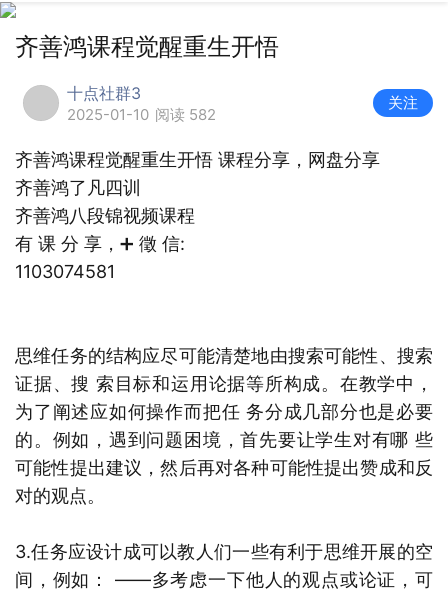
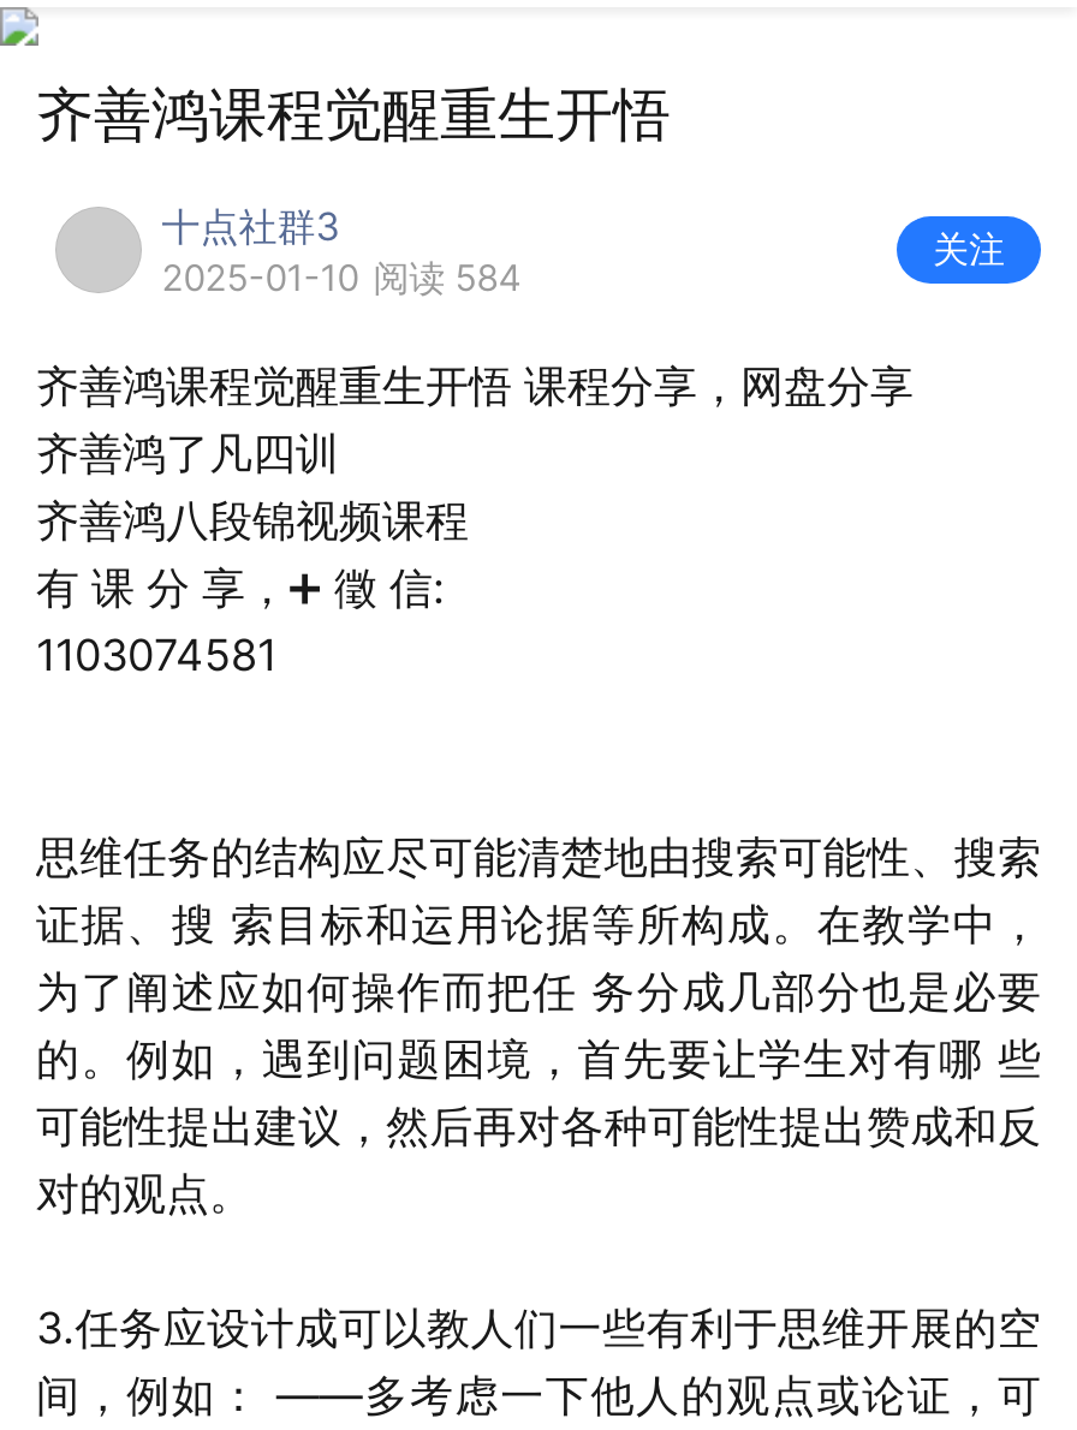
[67,105,216,124] 2025-01-10 阅读 582 -> [162,254,522,299] 2025-01-10 阅读 584

